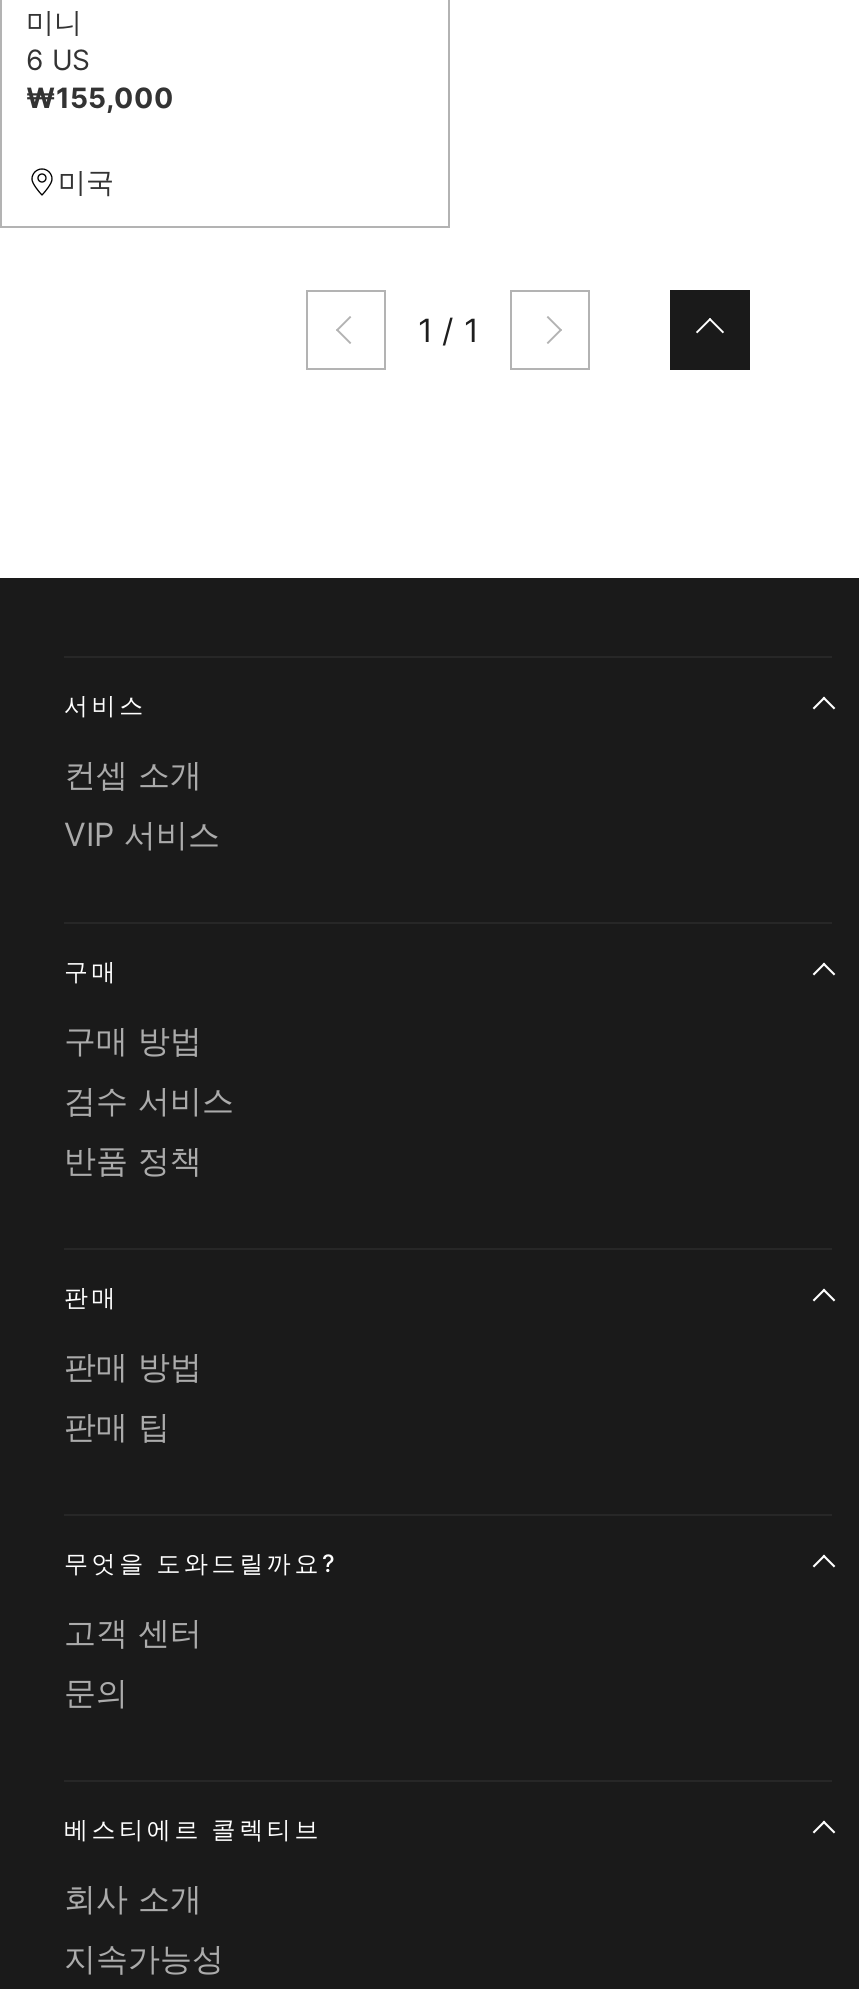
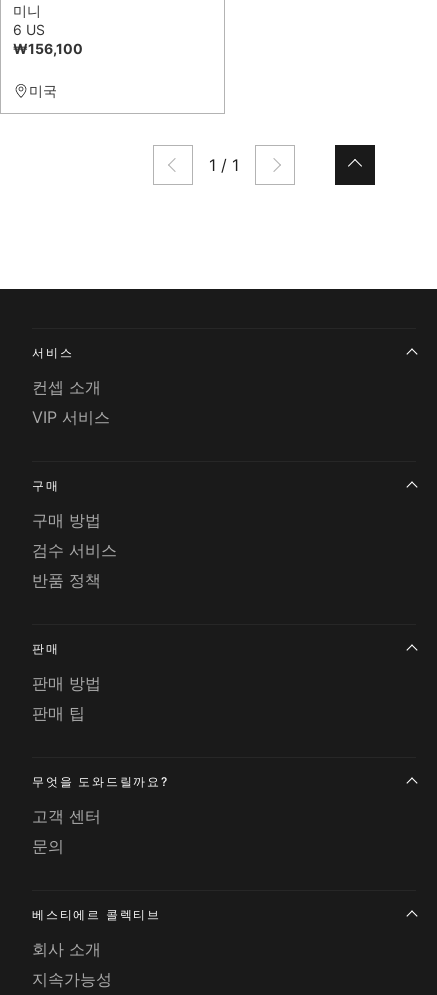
[26,81,174,115] ₩155,000 -> [13,40,83,57] ₩156,100

